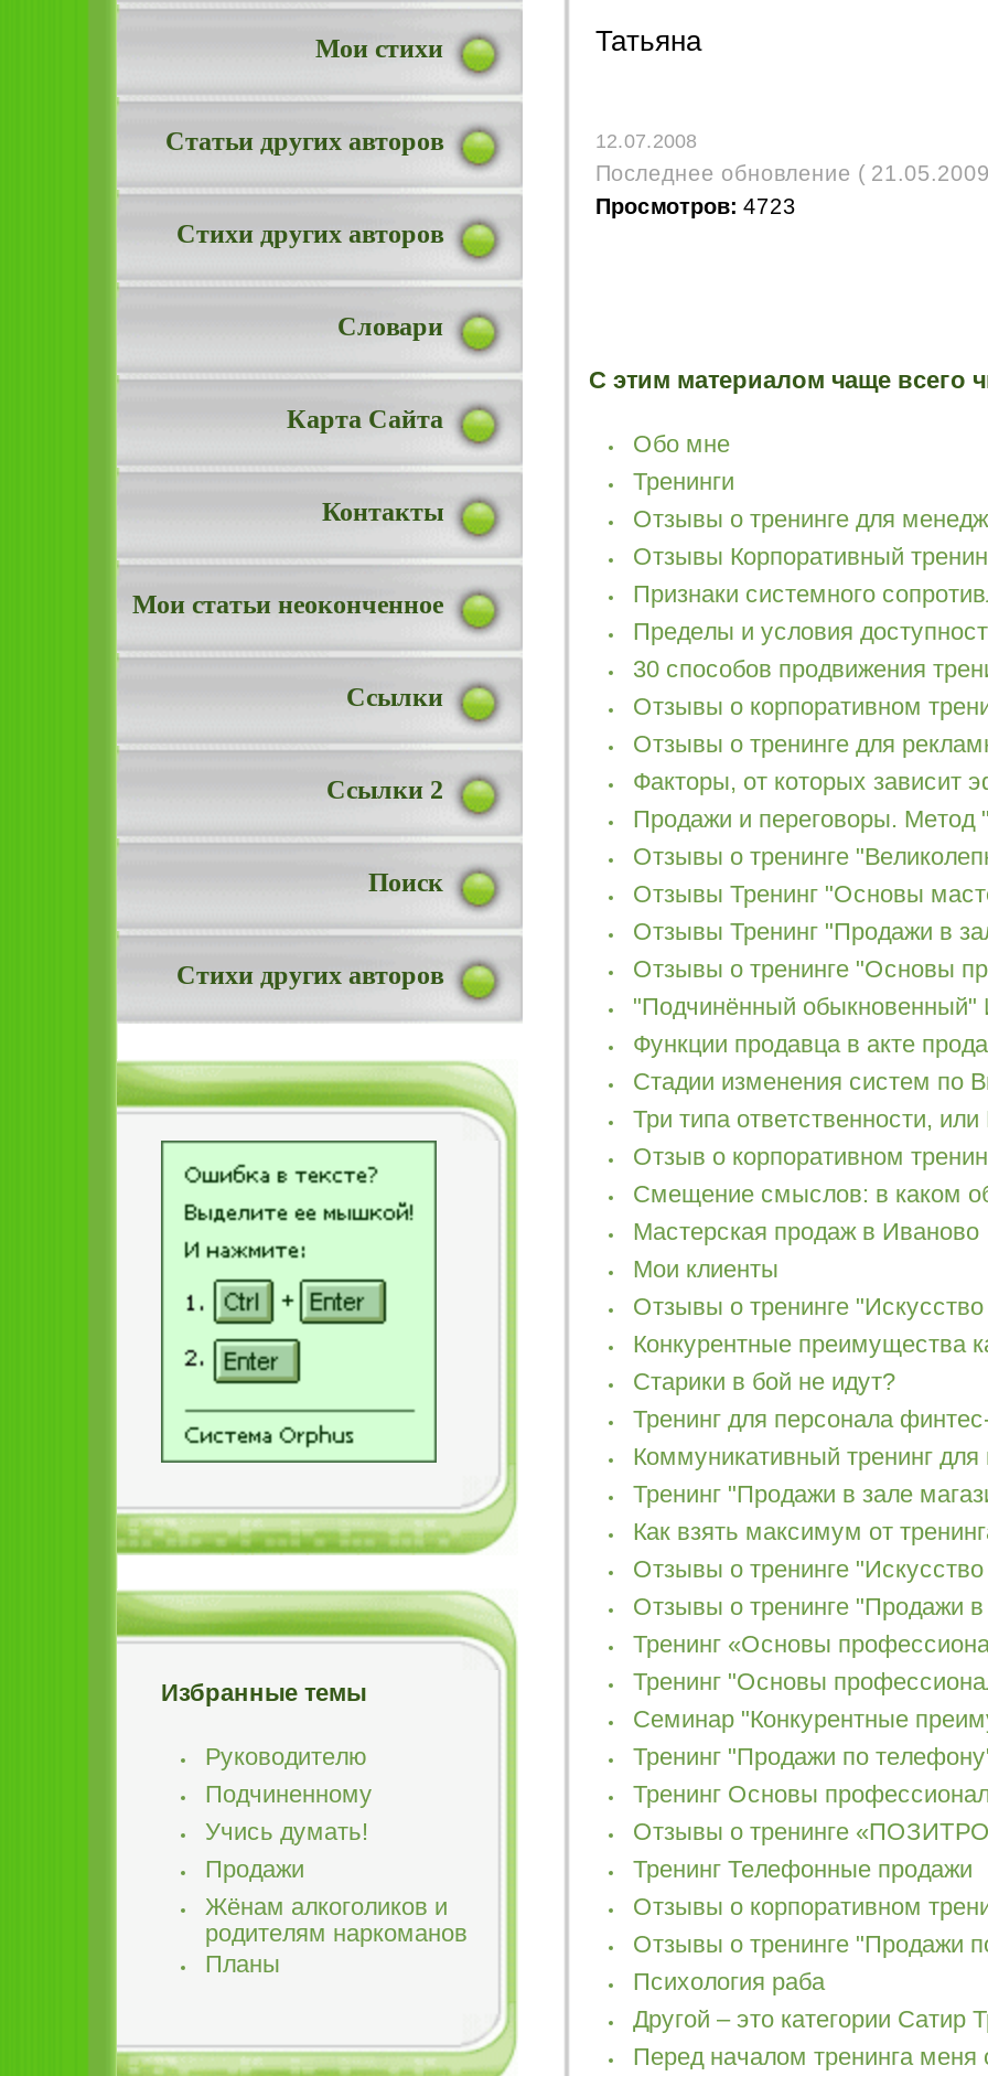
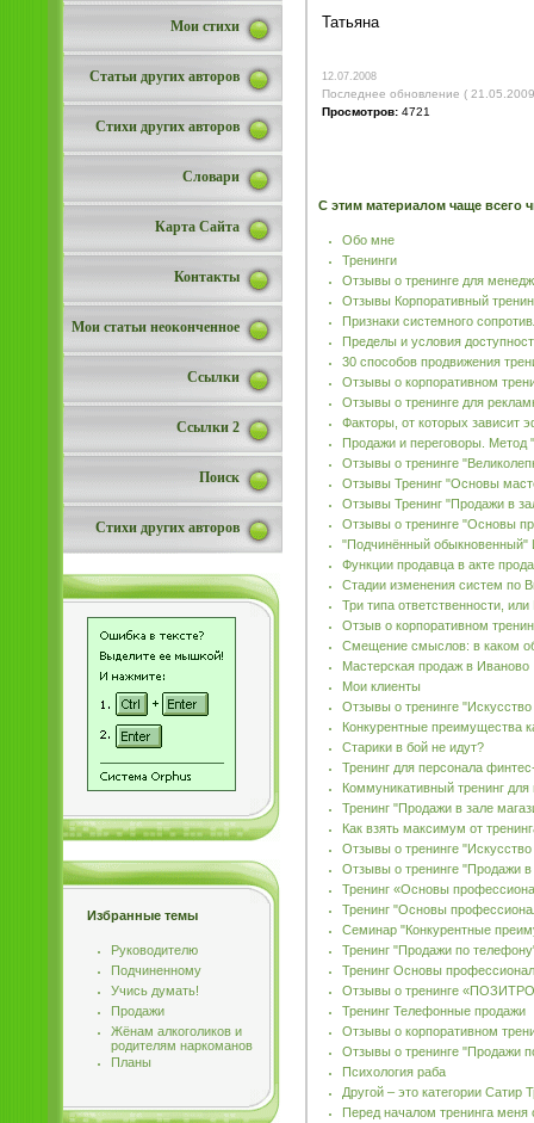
[595,193,796,217] Просмотров: 4723 -> [322,104,430,118] Просмотров: 4721

